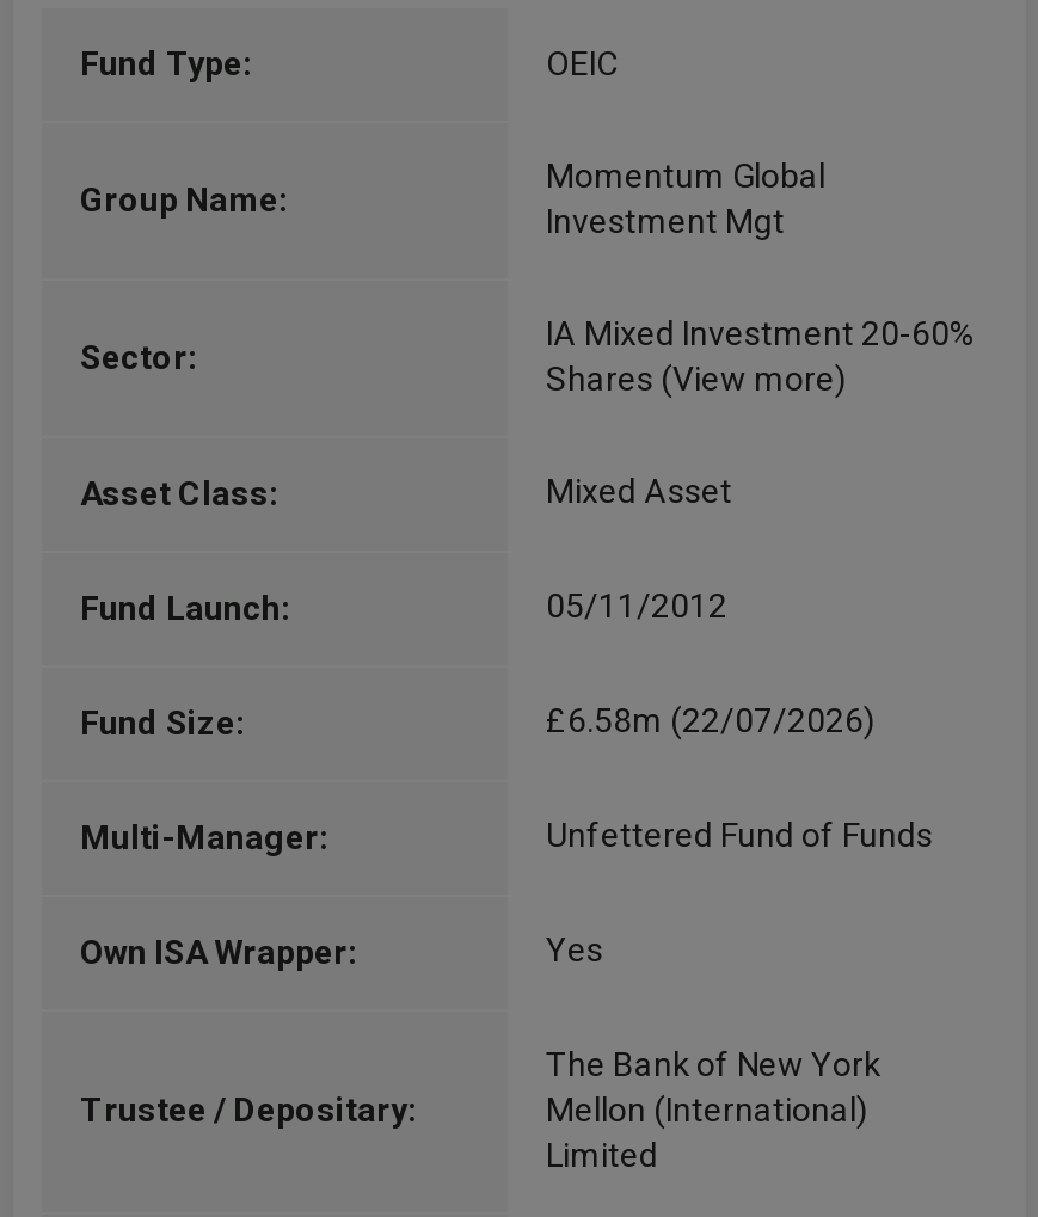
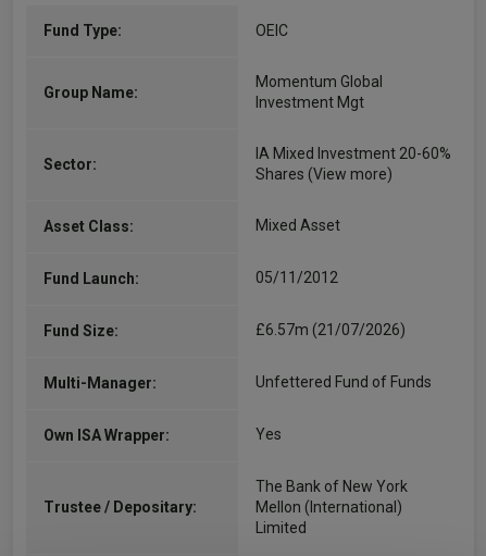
[546,701,876,739] £6.58m (22/07/2026) -> [256,321,406,338] £6.57m (21/07/2026)

